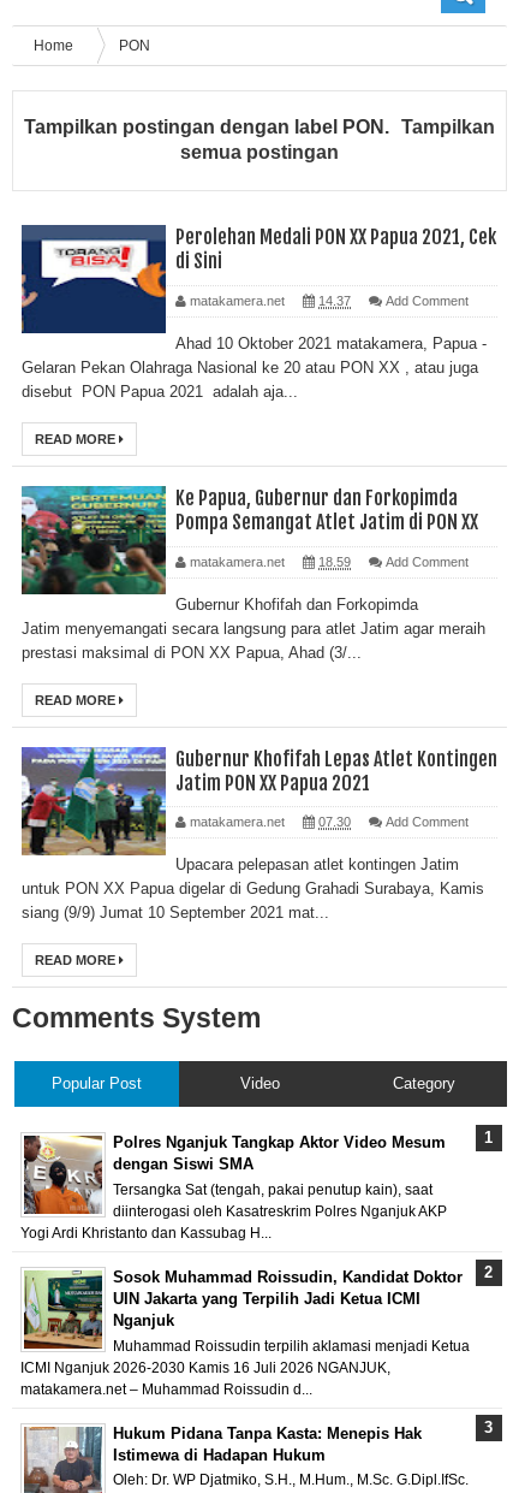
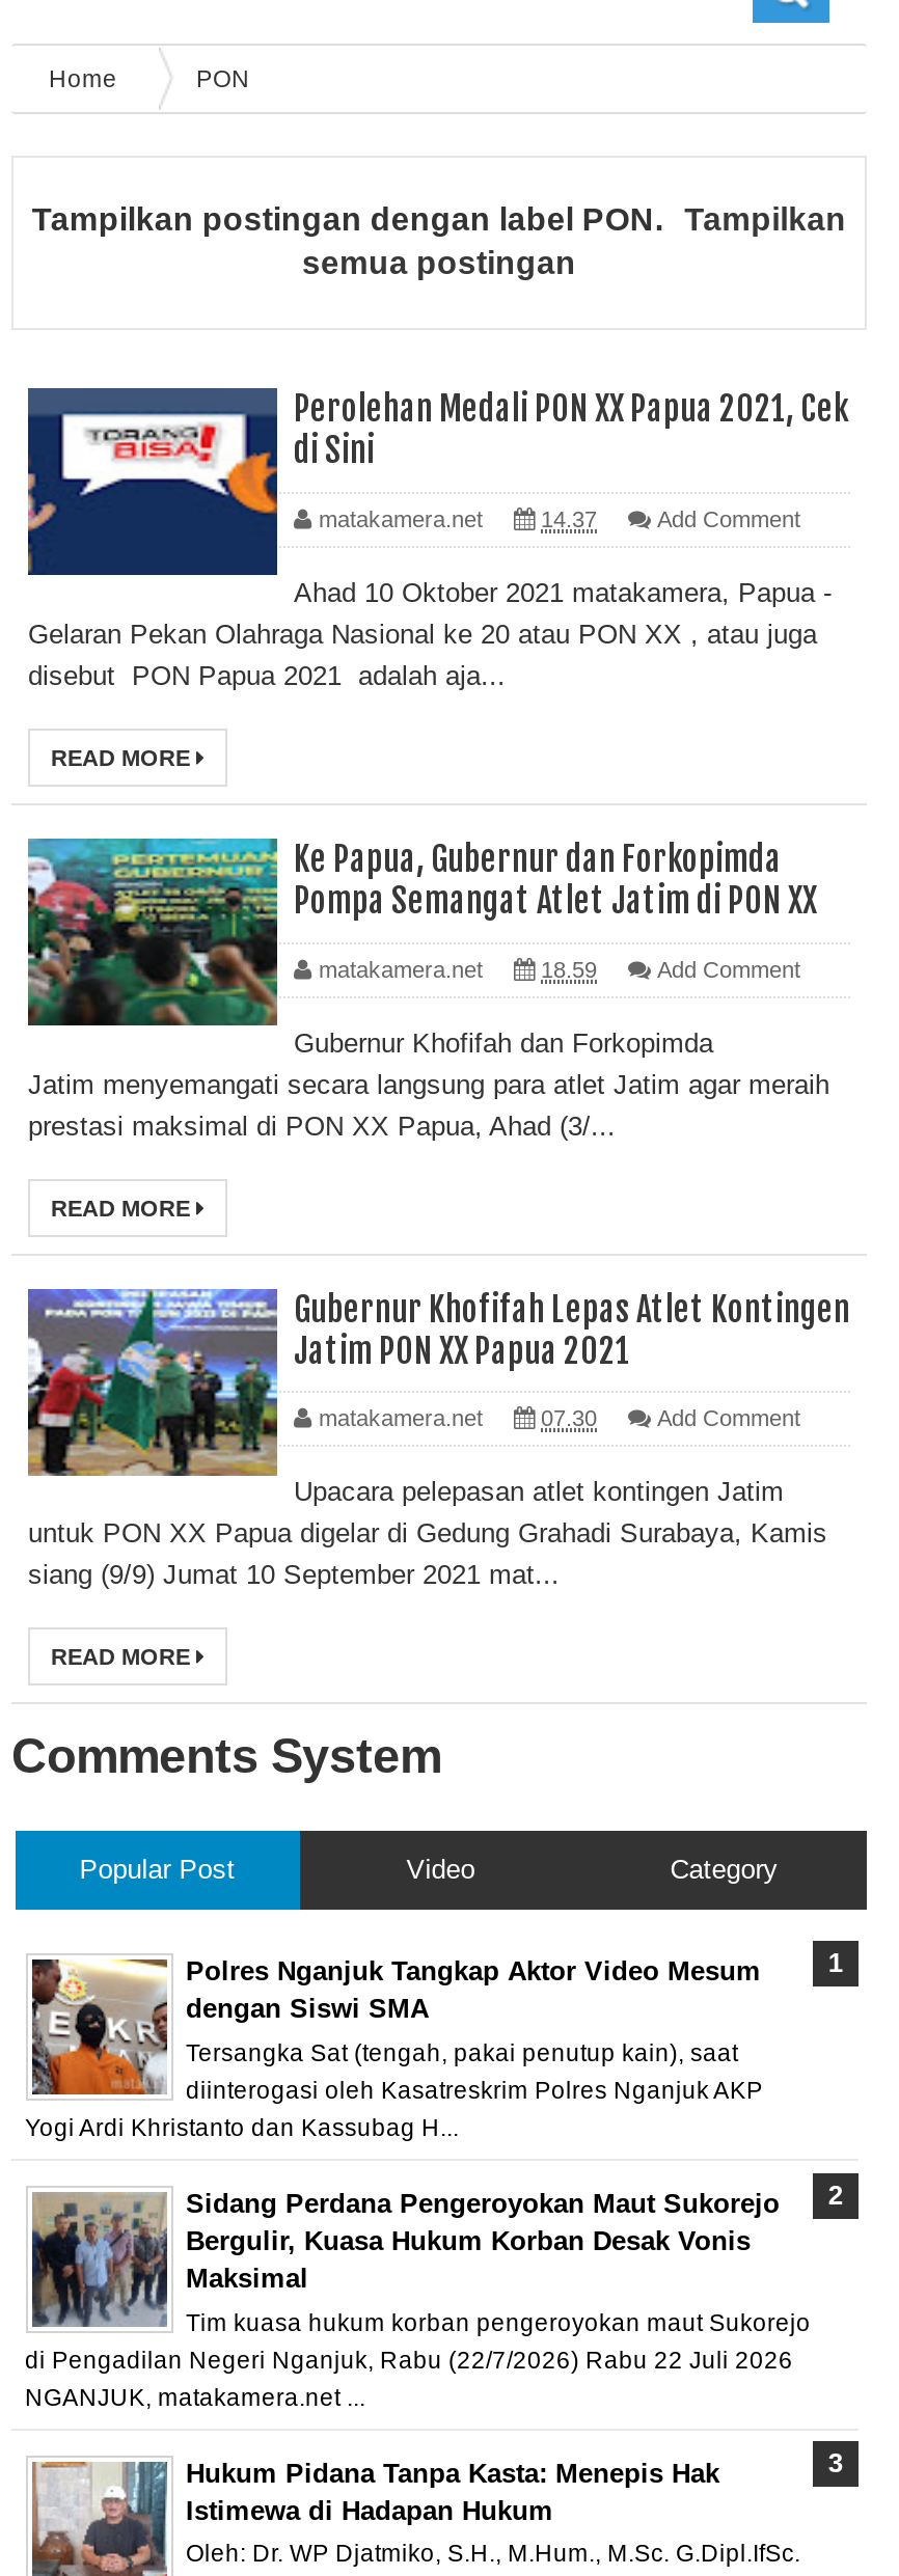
[20,1270,390,1375] [image] | ICMI Nganjuk 2026-2030 Kamis 16 Juli 2026 NGANJUK, -> [25,2192,793,2372] [image] | di Pengadilan Negeri Nganjuk, Rabu (22/7/2026) Rabu 22 Juli 2026
[113,1268,463,1329] Sosok Muhammad Roissudin, Kandidat Doktor | UIN Jakarta yang Terpilih Jadi Ketua ICMI | Nganjuk -> [186,2188,780,2294] Sidang Perdana Pengeroyokan Maut Sukorejo | Bergulir, Kuasa Hukum Korban Desak Vonis | Maksimal
[113,1339,470,1353] Muhammad Roissudin terpilih aklamasi menjadi Ketua -> [186,2309,811,2334] Tim kuasa hukum korban pengeroyokan maut Sukorejo
[20,1382,312,1396] matakamera.net – Muhammad Roissudin d... -> [25,2384,365,2409] NGANJUK, matakamera.net ...

